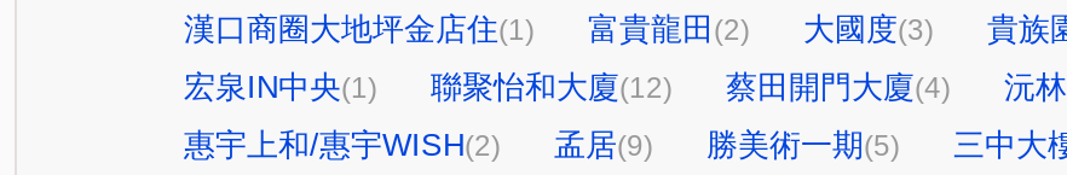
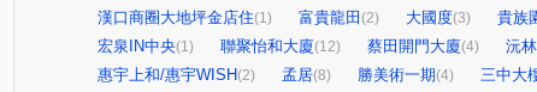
[554,127,653,163] 孟居(9) -> [282,66,331,84] 孟居(8)
[706,127,900,163] 勝美術一期(5) -> [358,66,454,84] 勝美術一期(4)

